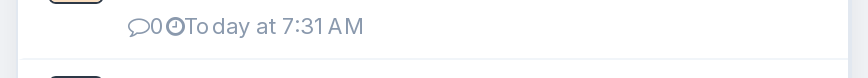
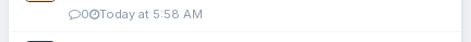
[150,12,364,40] 0 Today at 7:31 AM -> [81,6,203,22] 0 Today at 5:58 AM

